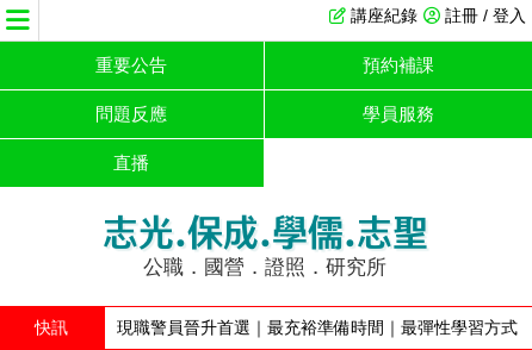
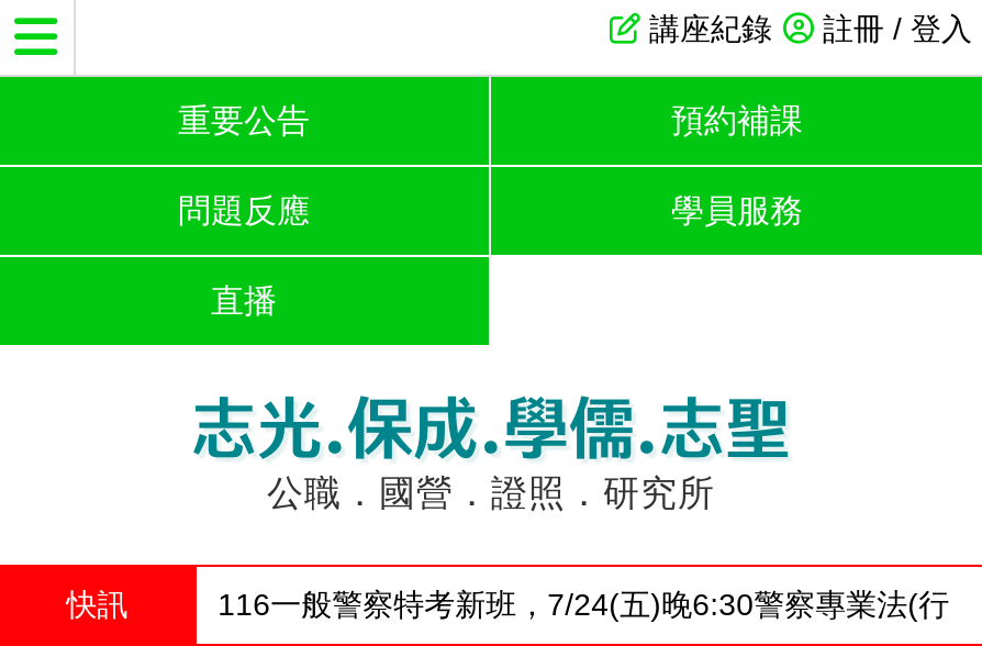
[116,318,517,337] 現職警員晉升首選｜最充裕準備時間｜最彈性學習方式 -> [218,587,949,622] 116一般警察特考新班，7/24(五)晚6:30警察專業法(行

